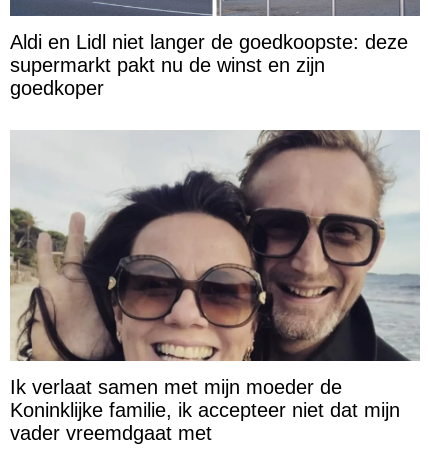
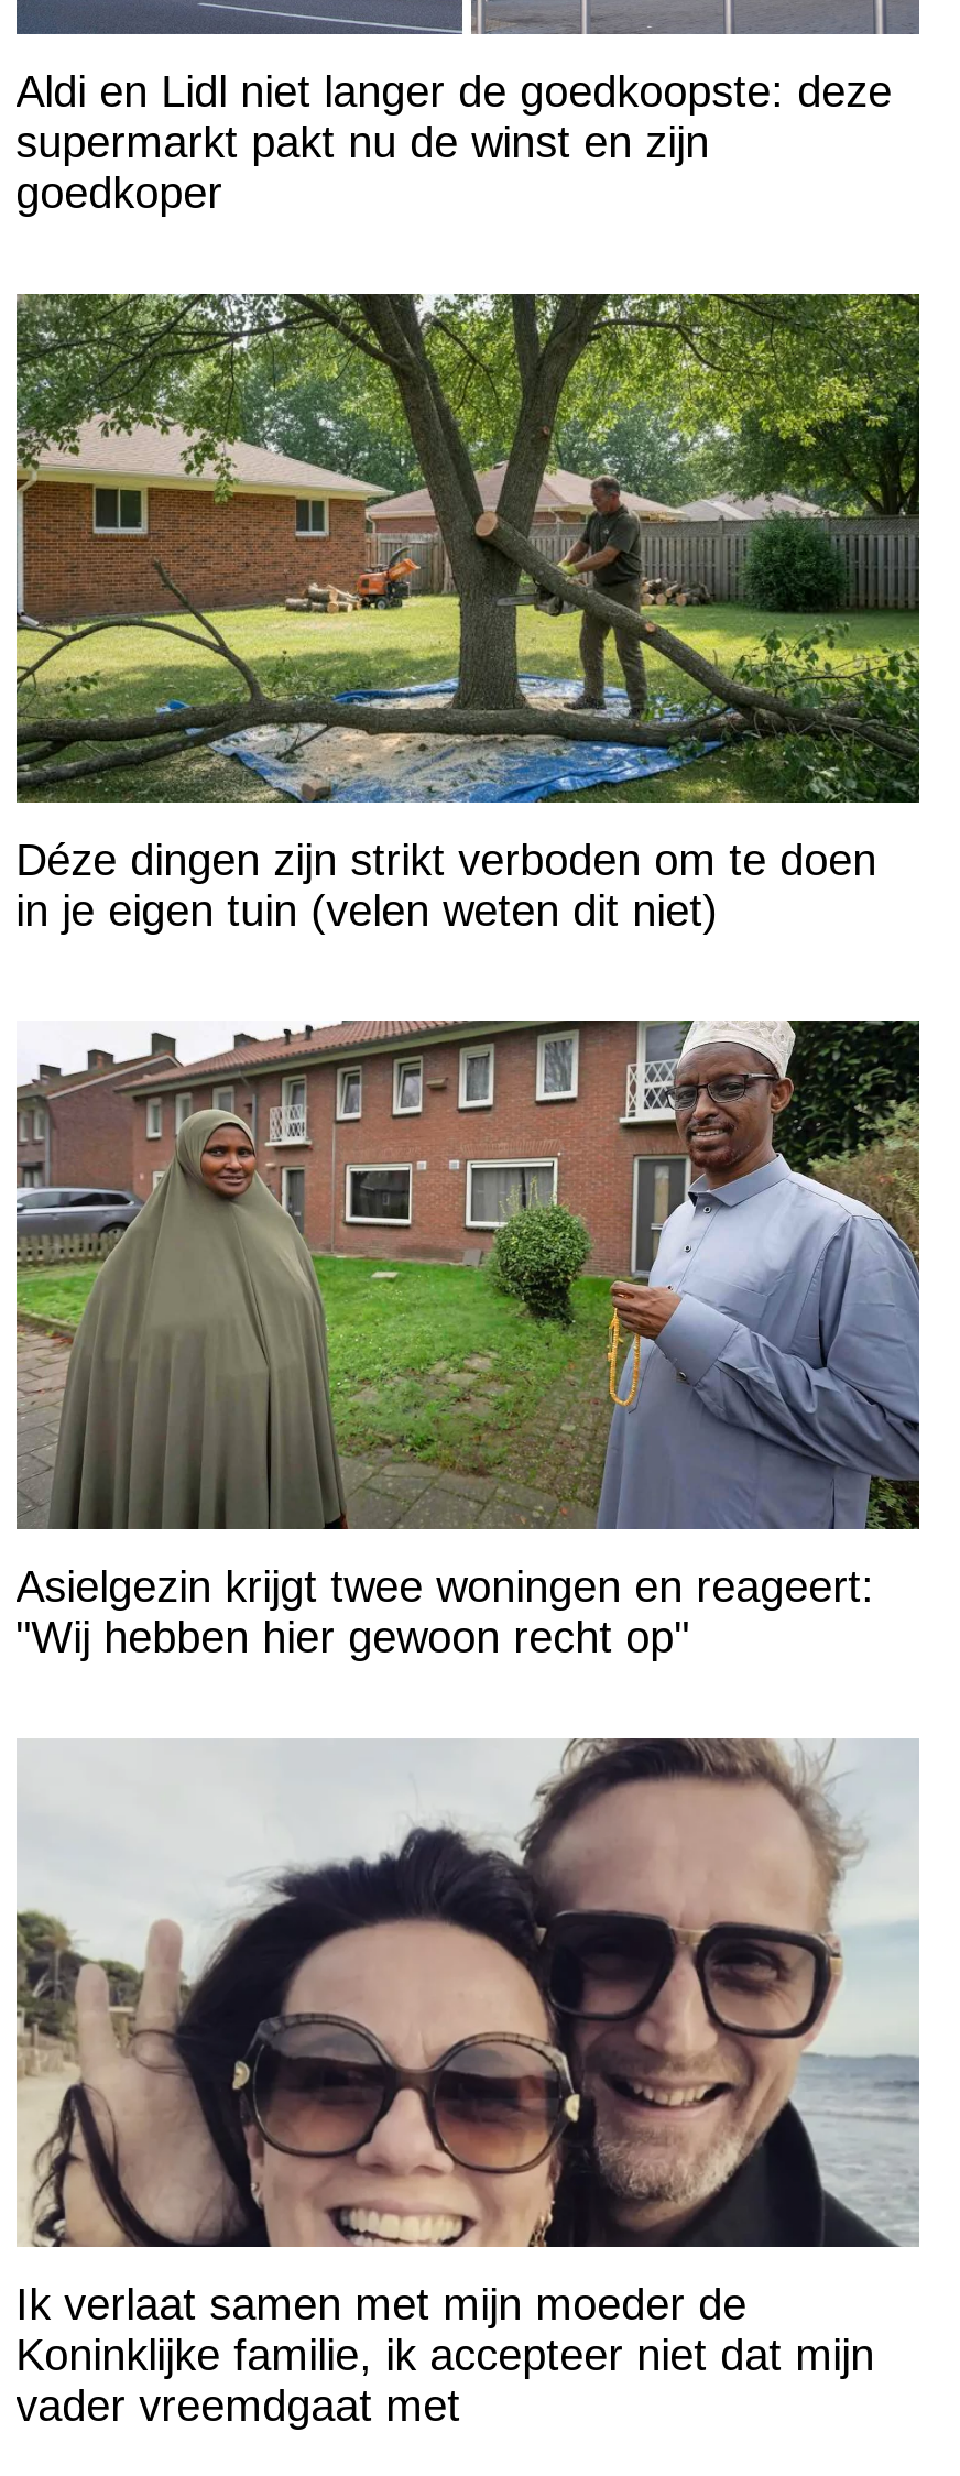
none -> [14,1017,921,1662] [image] | Asielgezin krijgt twee woningen en reageert: | "Wij hebben hier gewoon recht op"
none -> [16,286,921,936] [image] | Déze dingen zijn strikt verboden om te doen | in je eigen tuin (velen weten dit niet)

